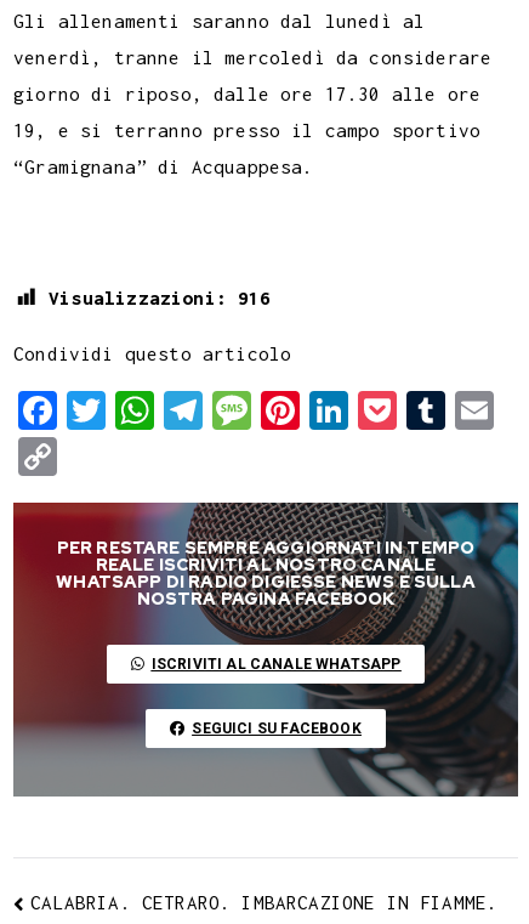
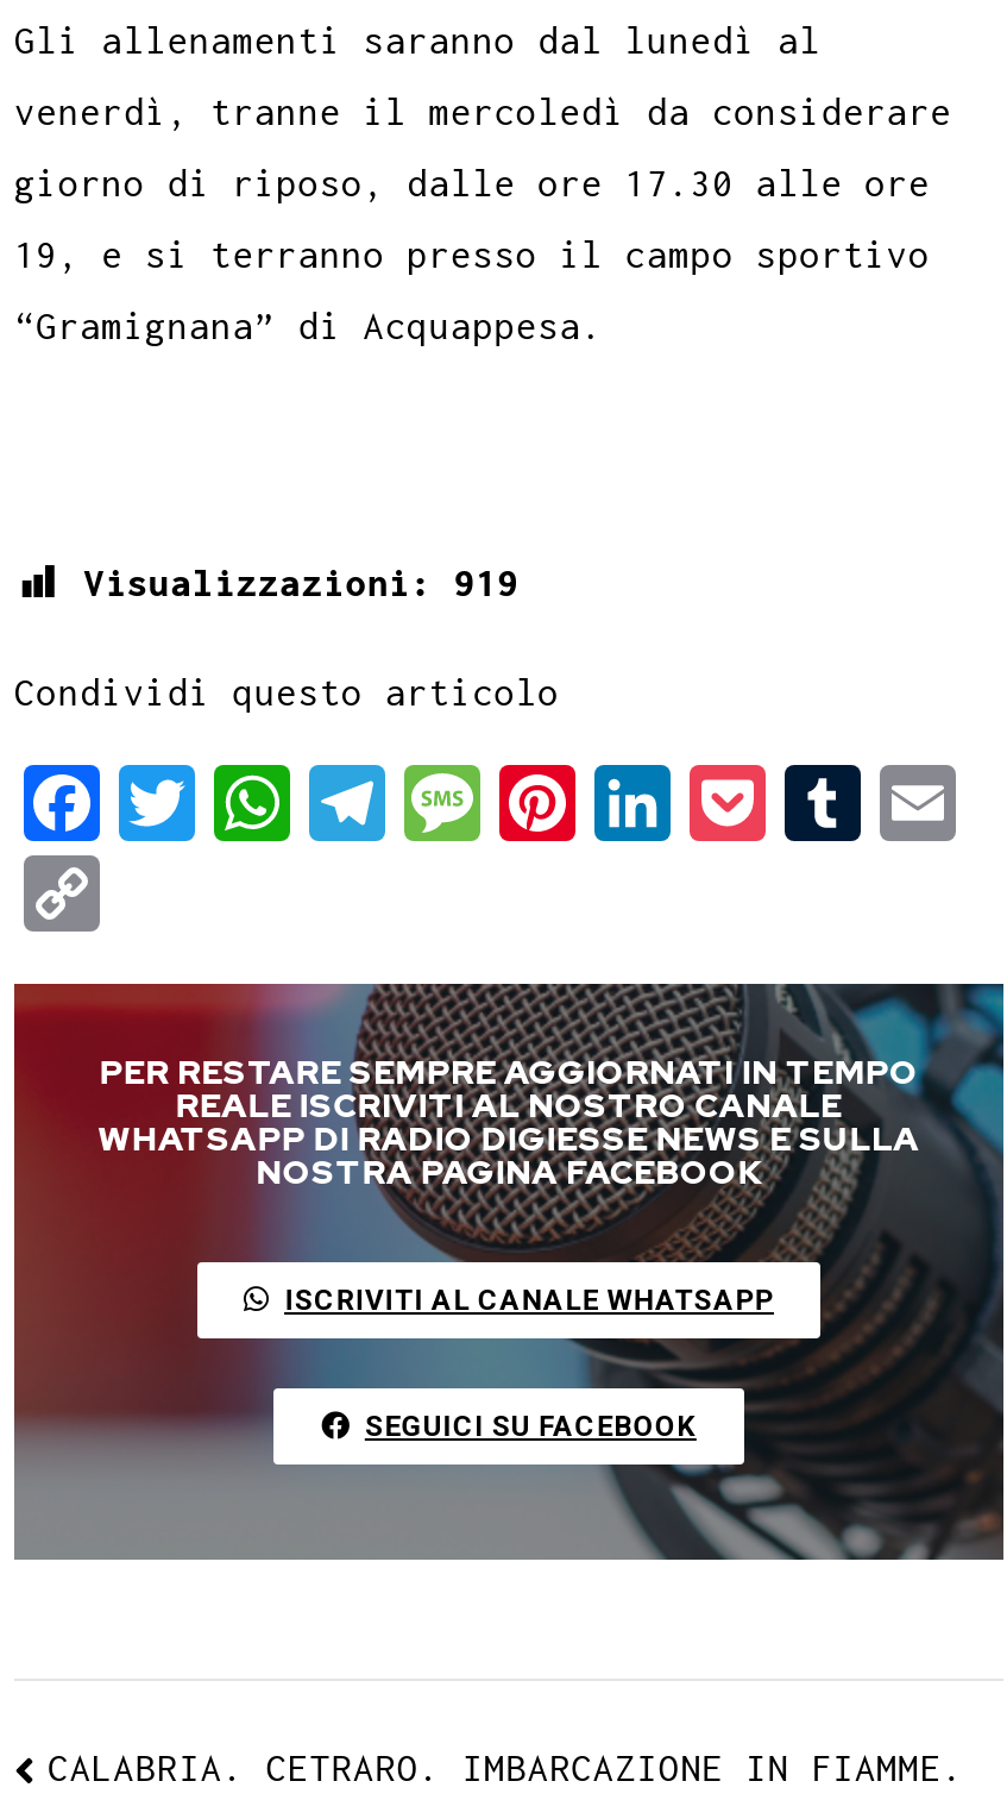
[49,286,271,308] Visualizzazioni: 916 -> [84,560,520,603] Visualizzazioni: 919

